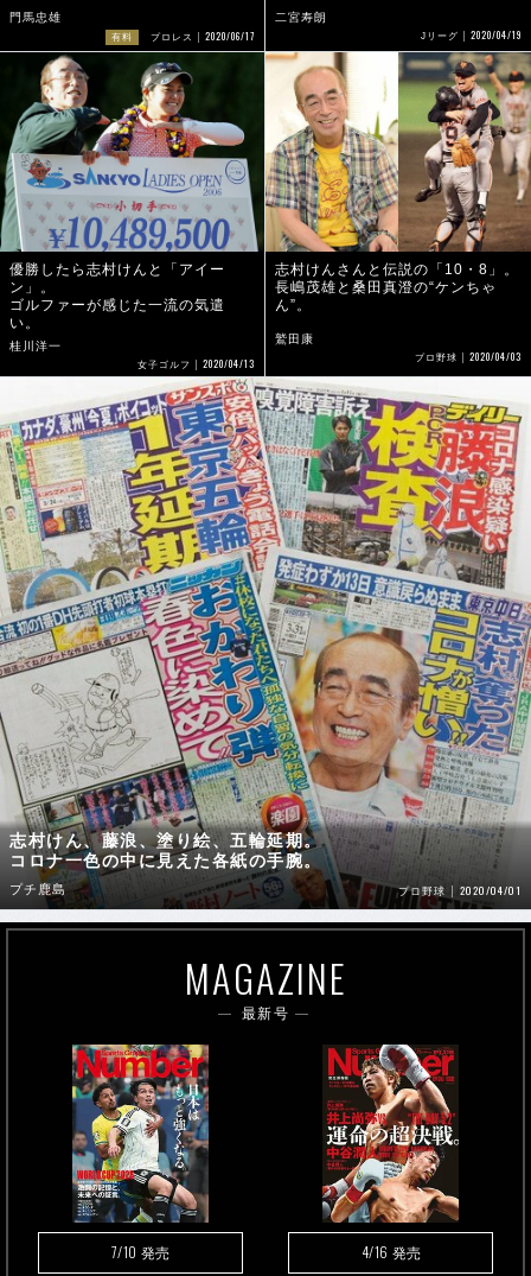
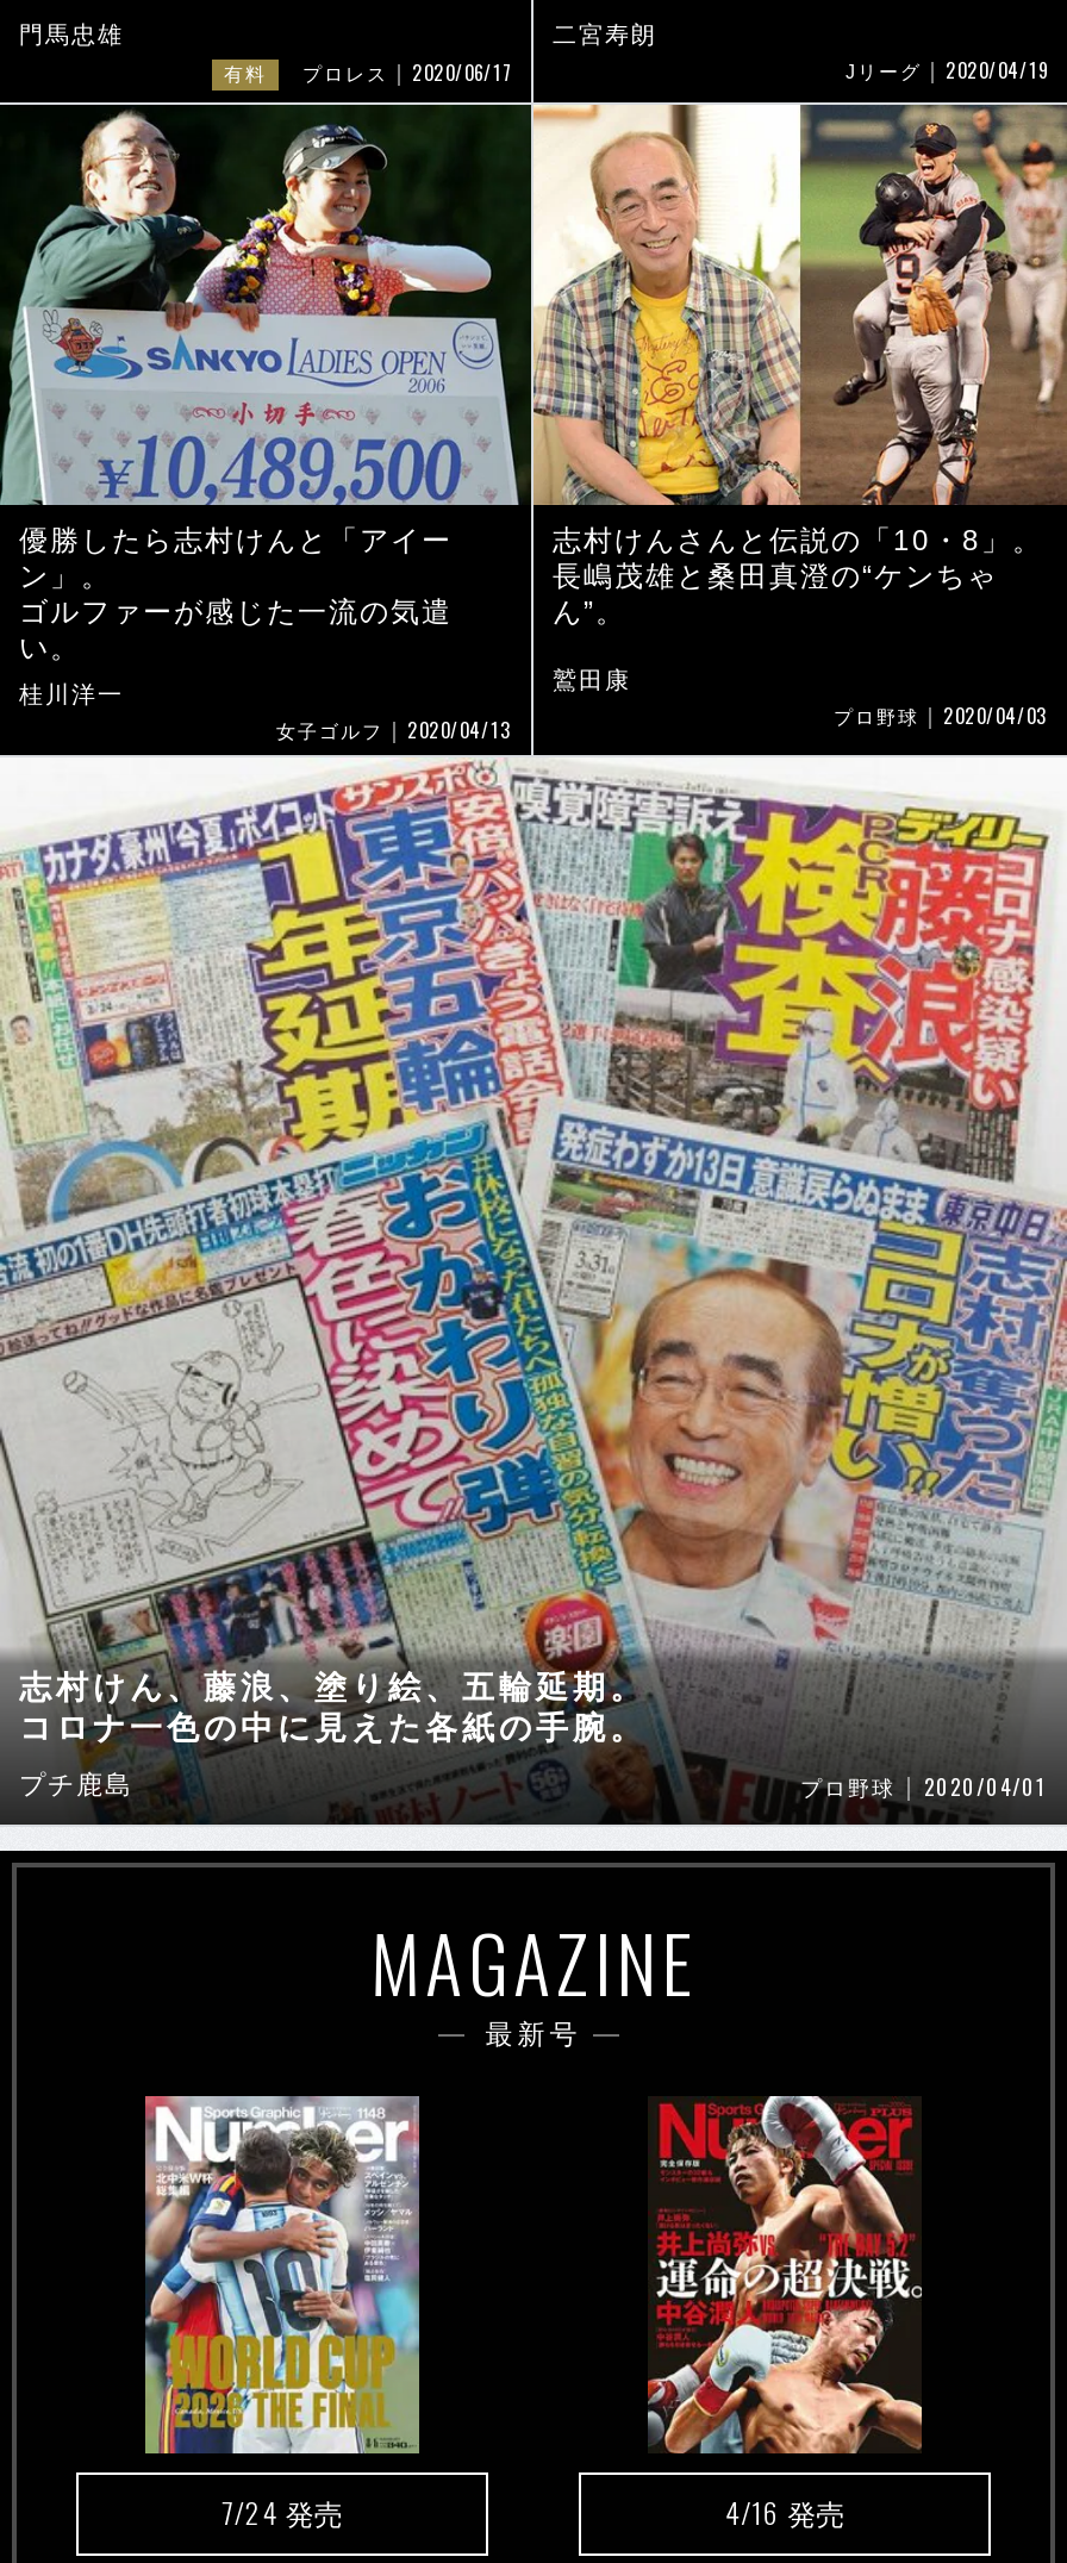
[72,1043,209,1262] [image] | 7/10発売 -> [143,2094,422,2532] [image] | 7/24発売

